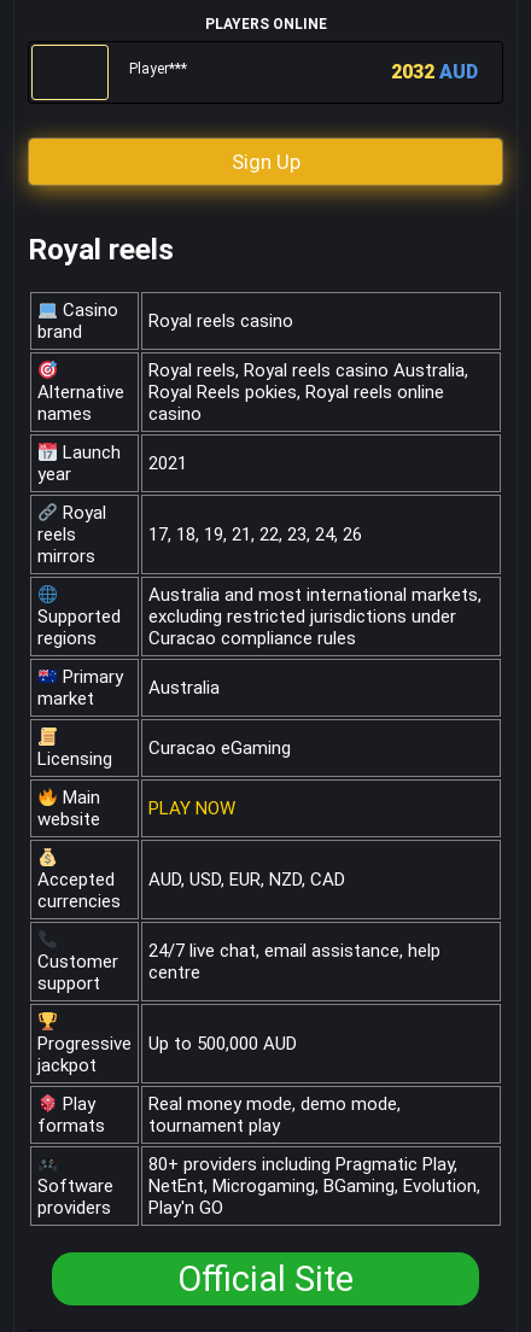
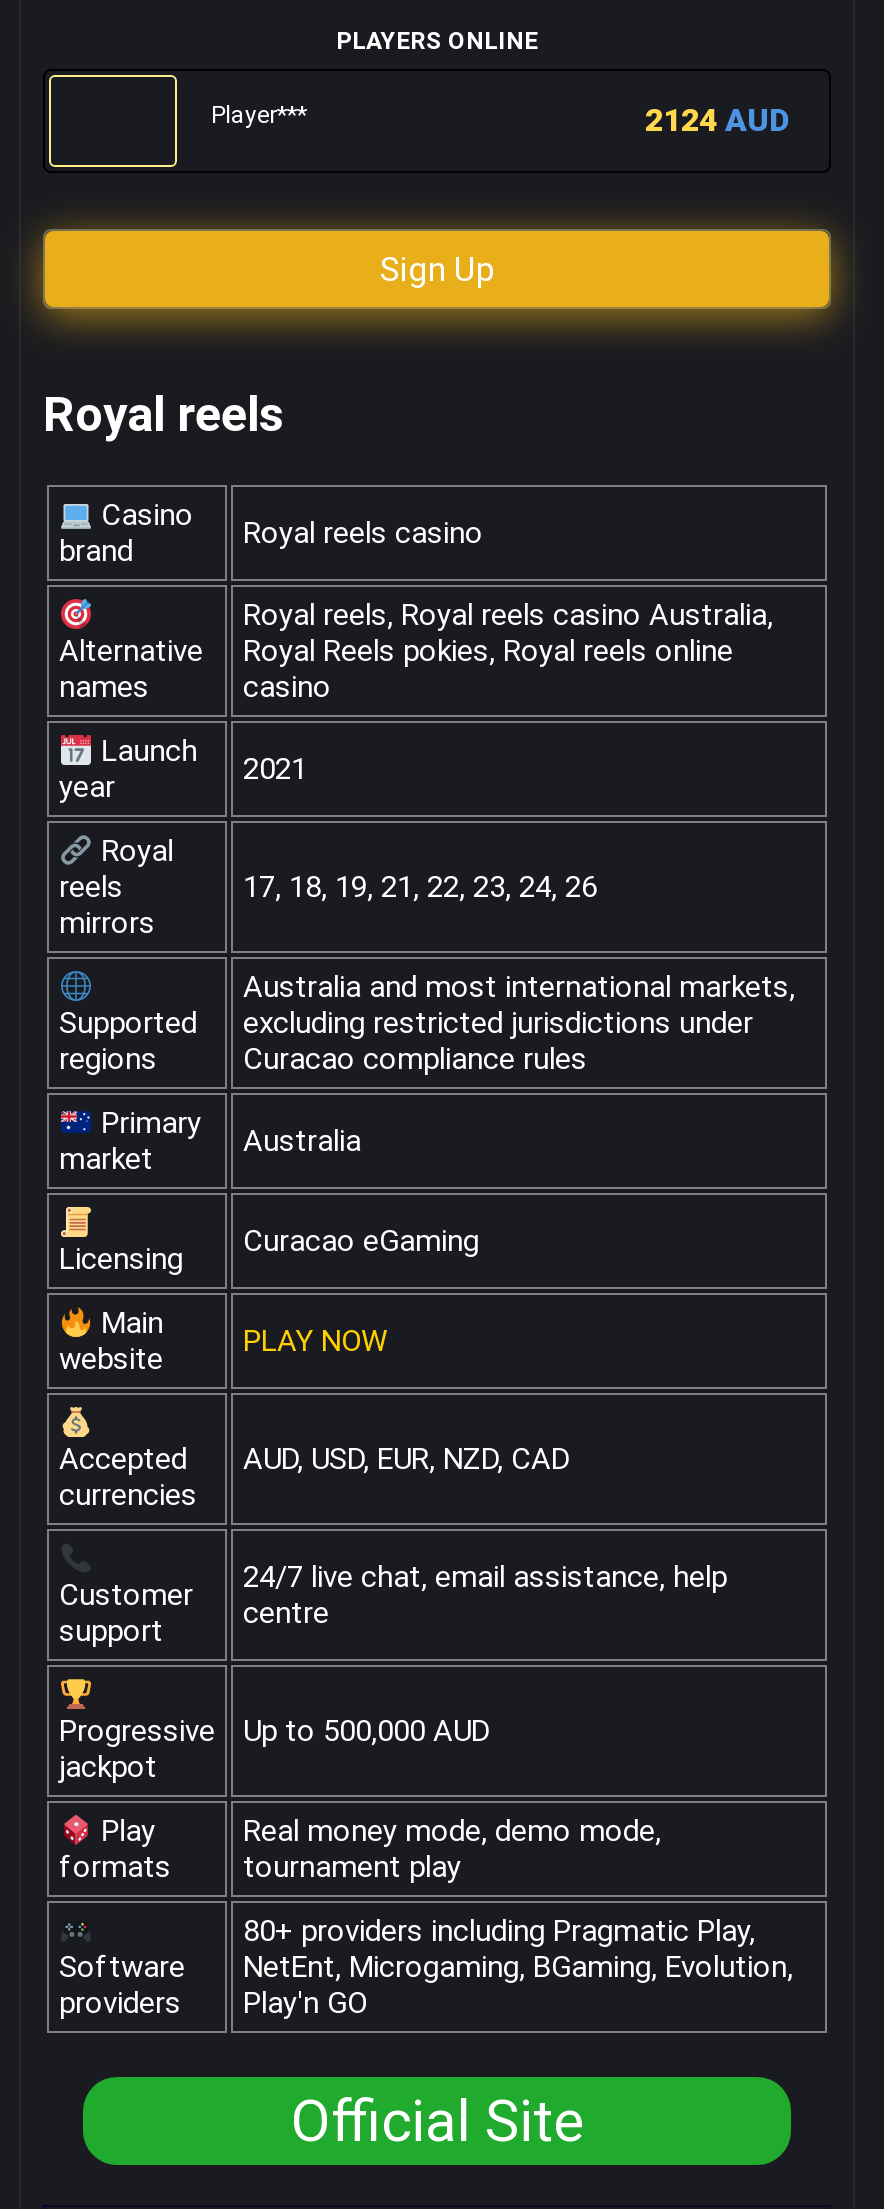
[391,60,478,83] 2032 AUD -> [645,101,789,139] 2124 AUD

